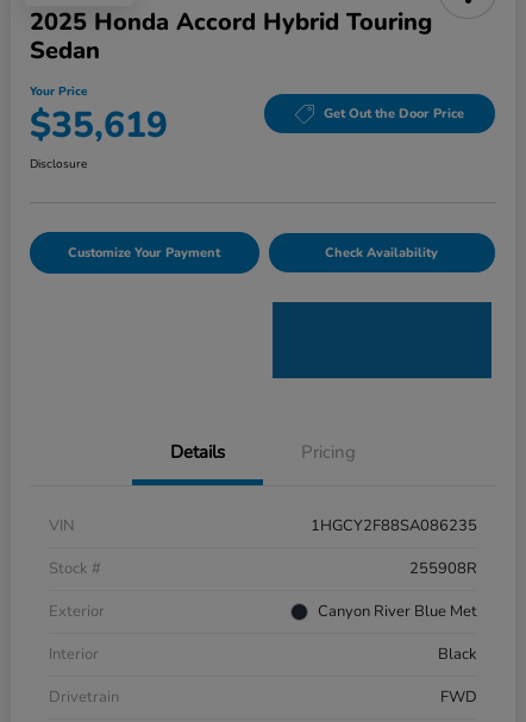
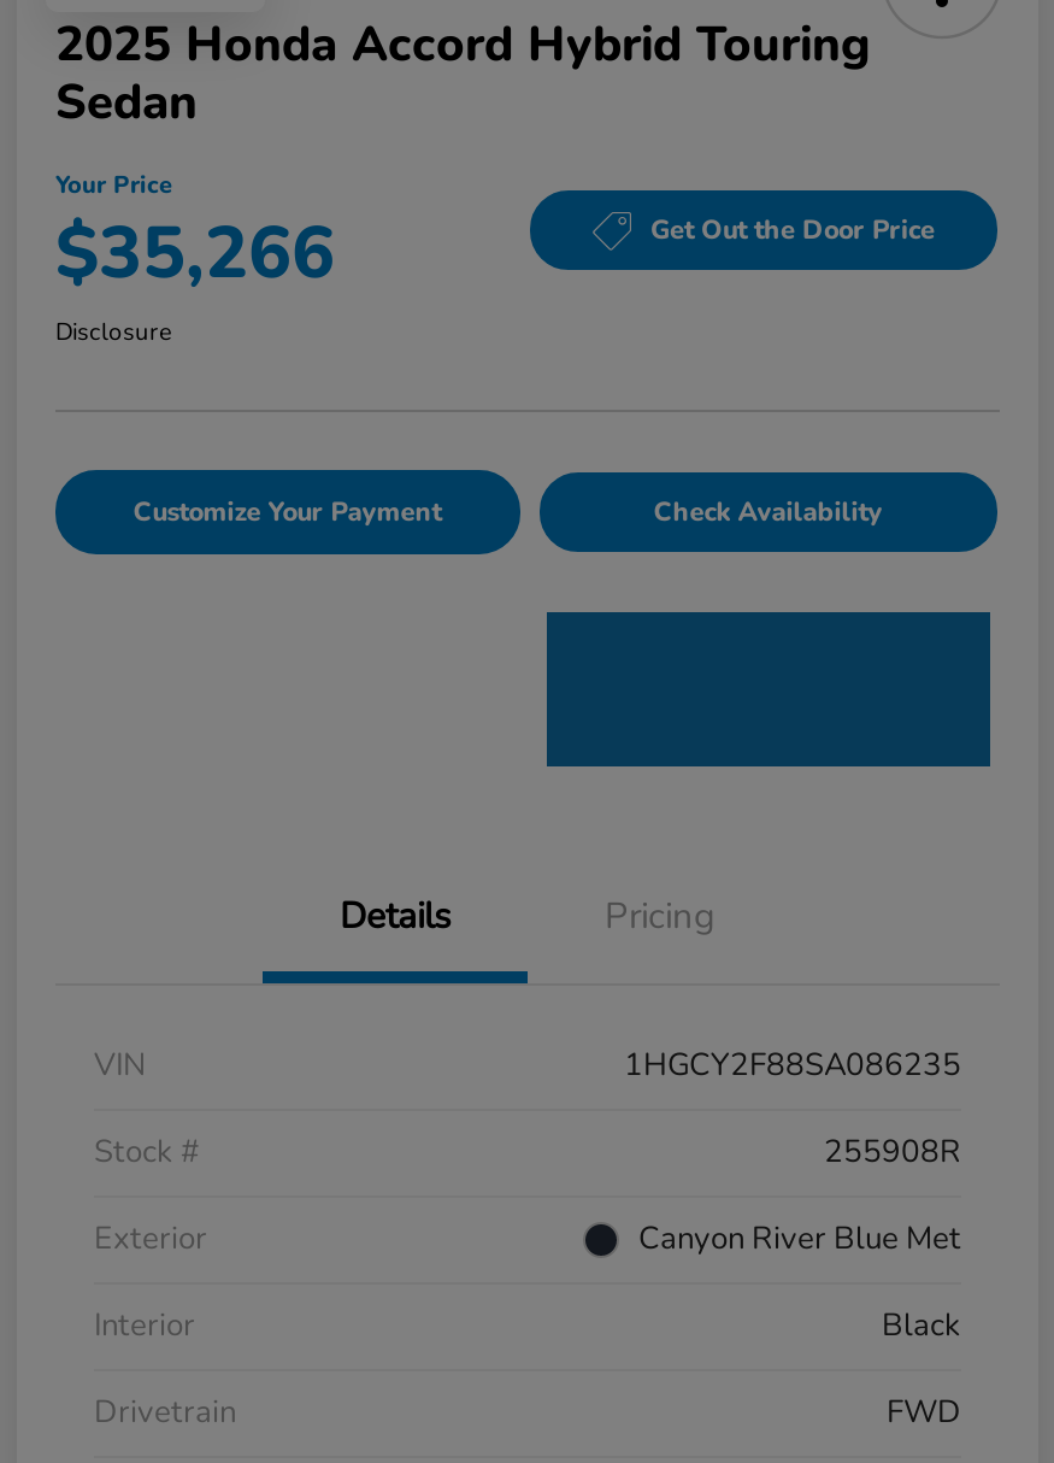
[30,101,168,149] $35,619 -> [55,204,335,303] $35,266

